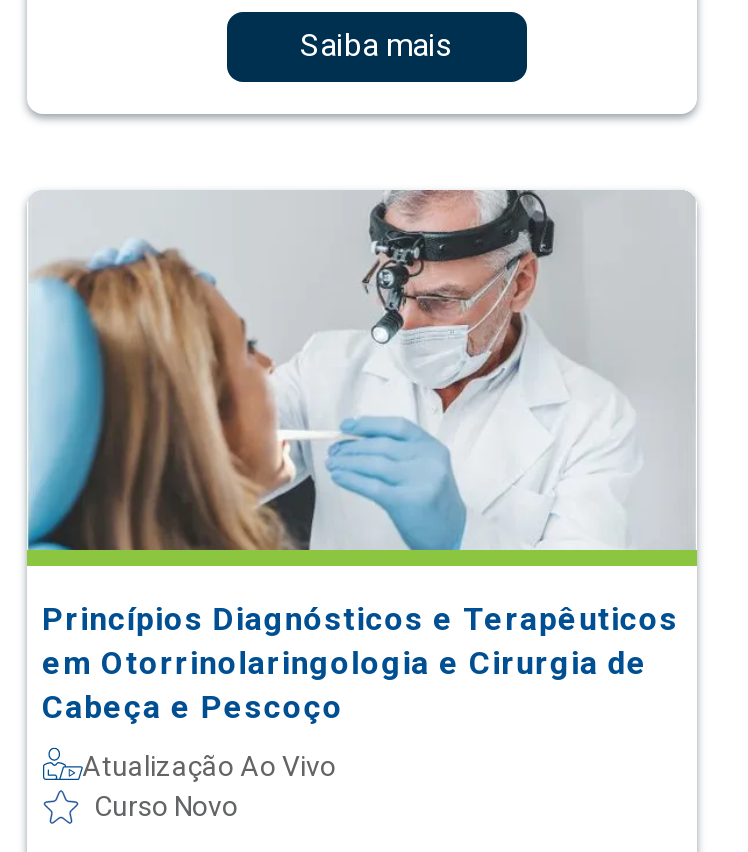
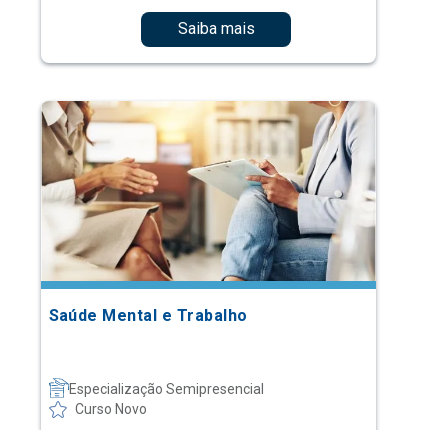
[25,188,699,726] [image] | Princípios Diagnósticos e Terapêuticos | em Otorrinolaringologia e Cirurgia de | Cabeça e Pescoço -> [40,100,377,325] [image] | Saúde Mental e Trabalho
[82,750,336,782] Atualização Ao Vivo -> [68,381,263,397] Especialização Semipresencial

